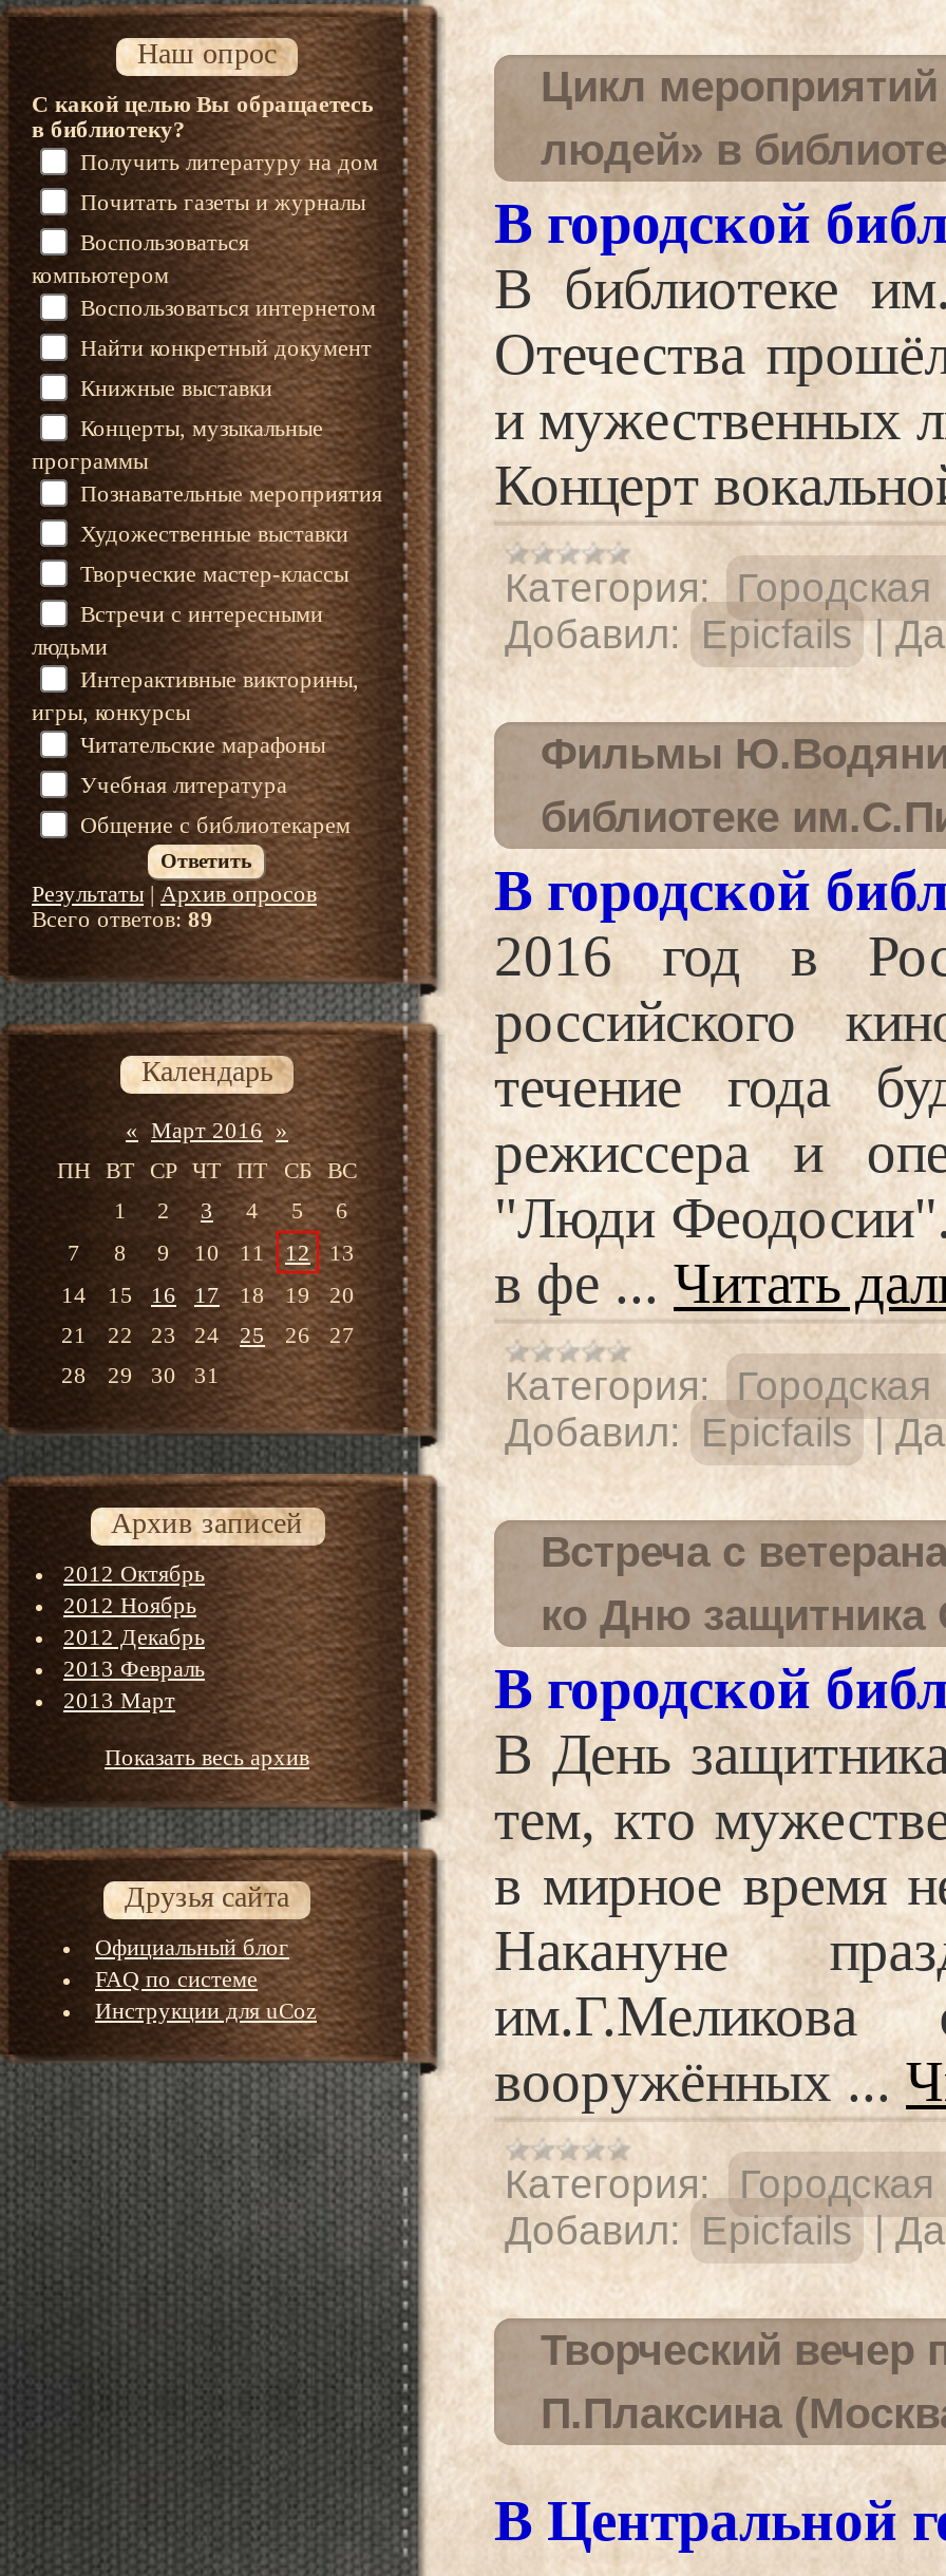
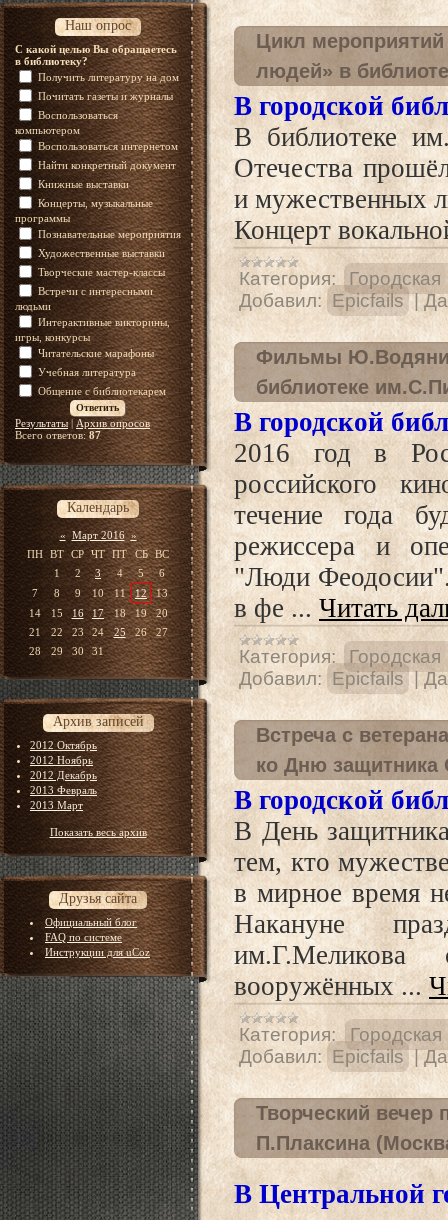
[32,906,213,931] Всего ответов:89 -> [15,429,101,441] Всего ответов:87

